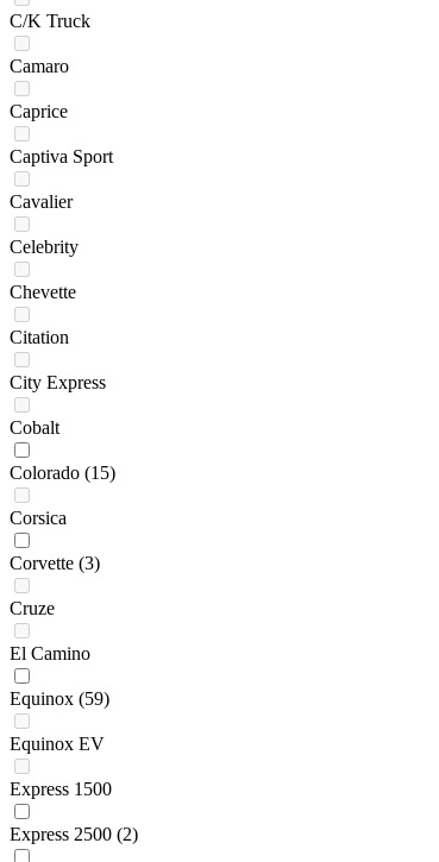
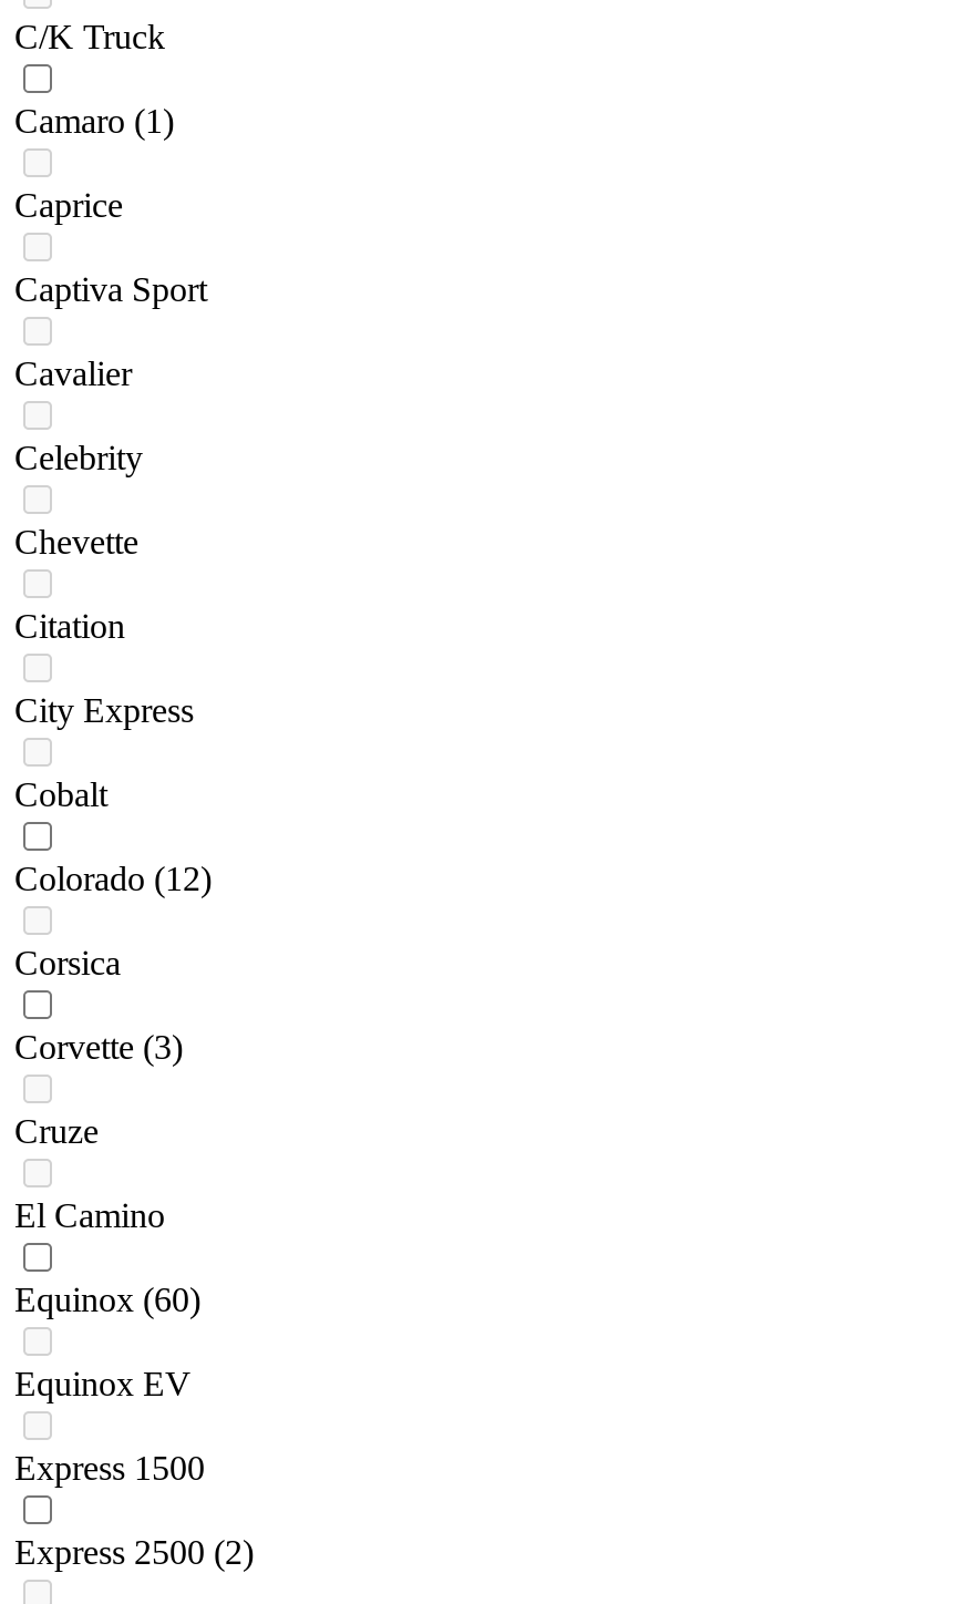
[10,56,69,77] Camaro -> [14,103,174,140] Camaro (1)
[10,463,115,483] Colorado (15) -> [14,860,212,898] Colorado (12)
[10,689,109,709] Equinox (59) -> [14,1281,200,1319] Equinox (60)

